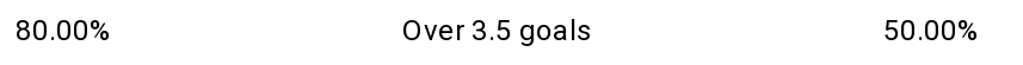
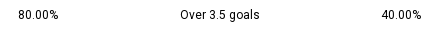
[883,15,979,48] 50.00% -> [381,8,421,22] 40.00%

